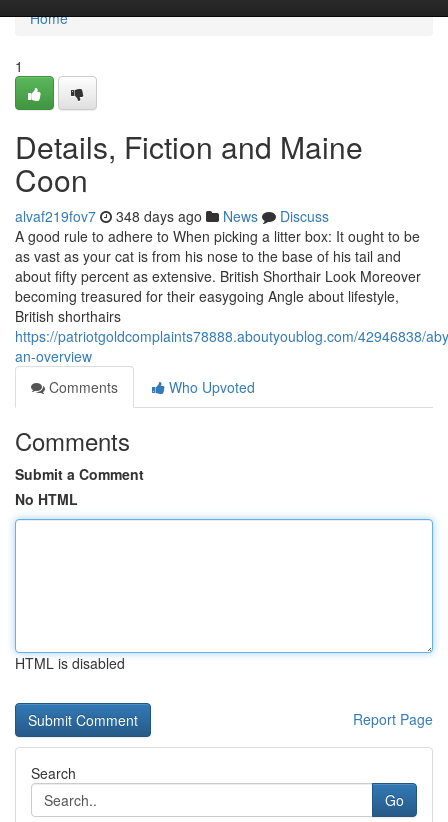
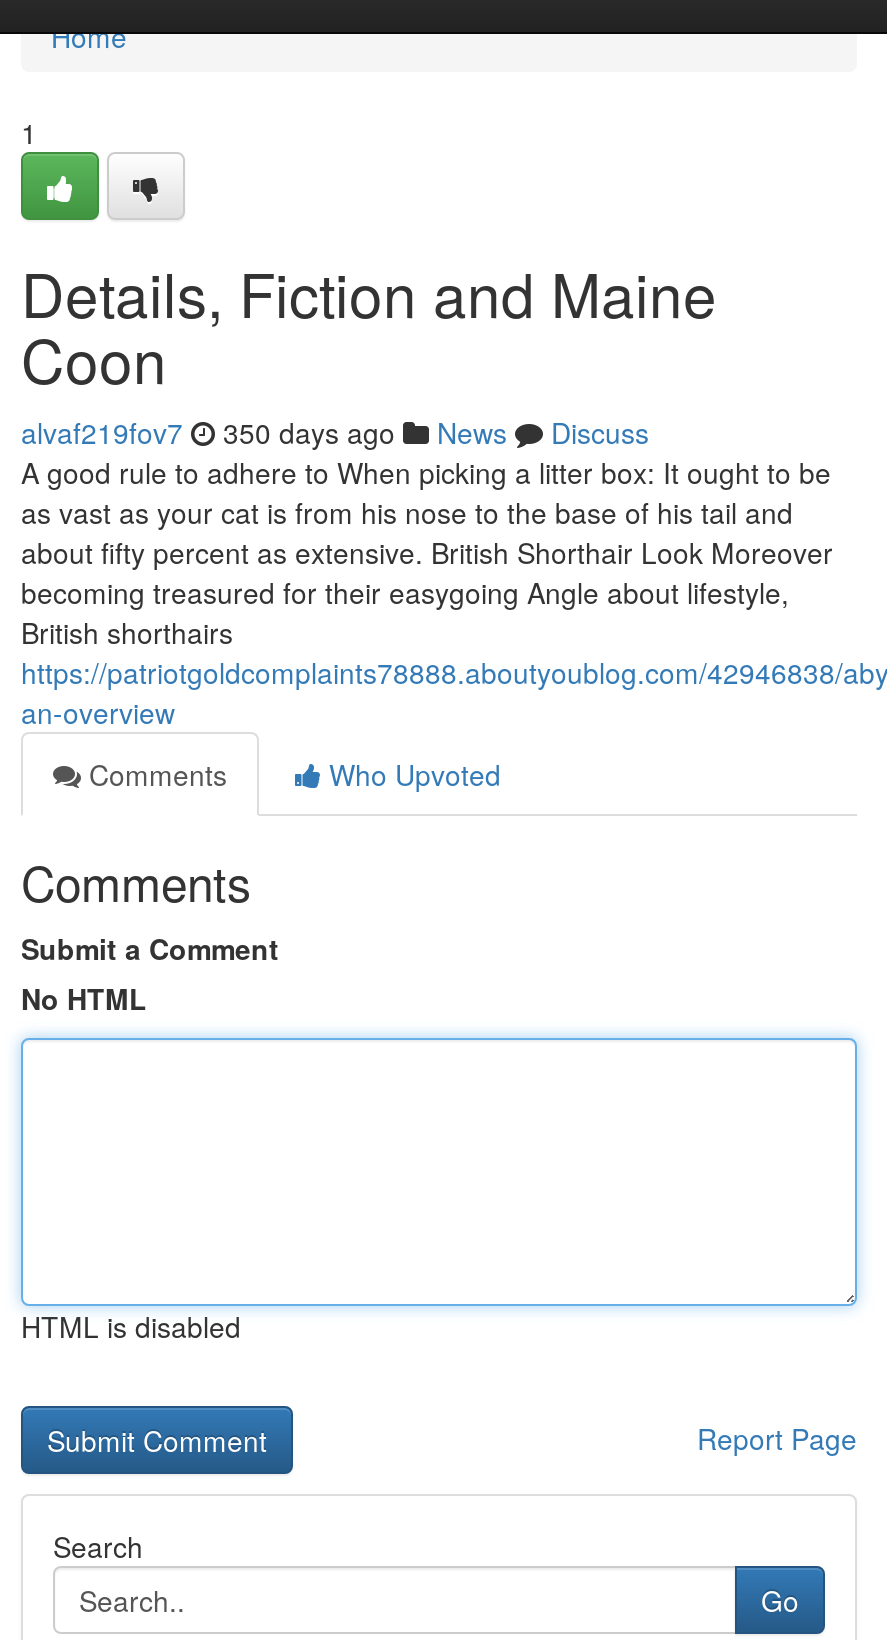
[15,206,329,226] alvaf219fov7 348 days ago News Discuss -> [21,412,649,452] alvaf219fov7 350 days ago News Discuss

